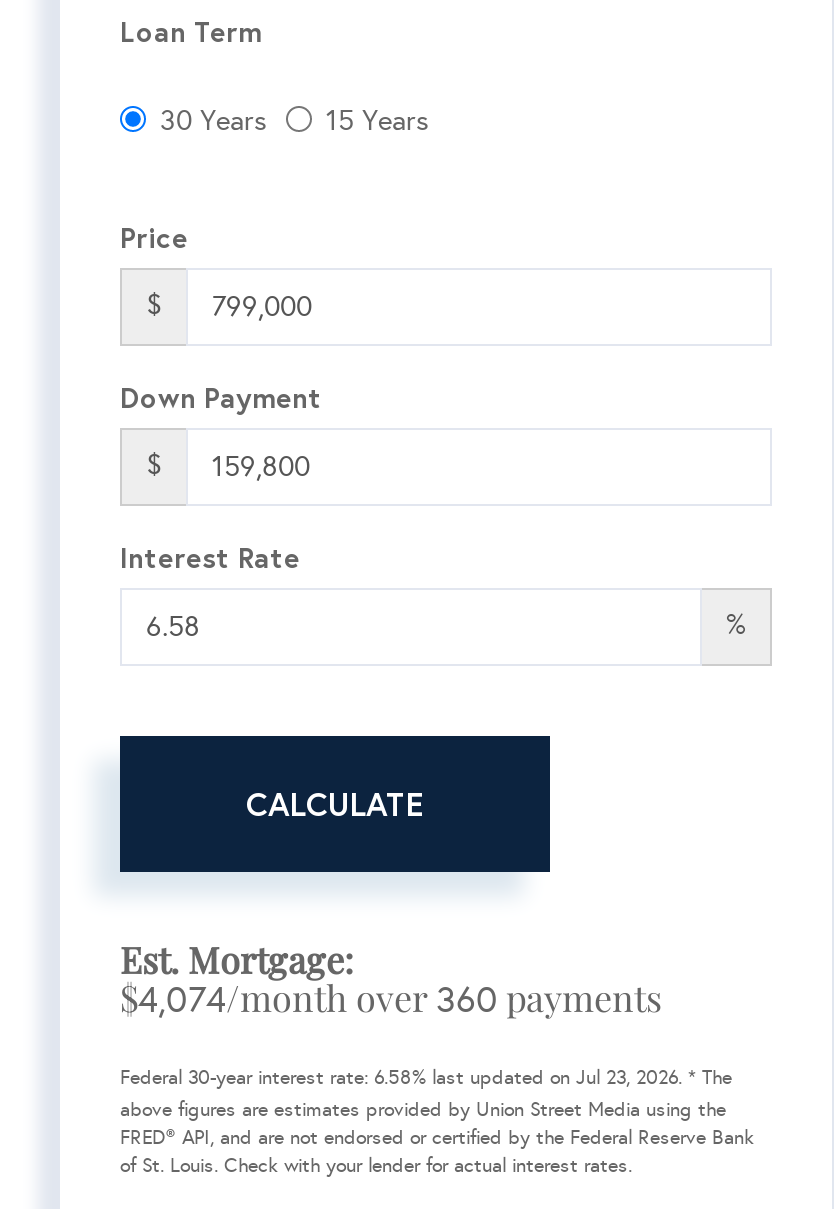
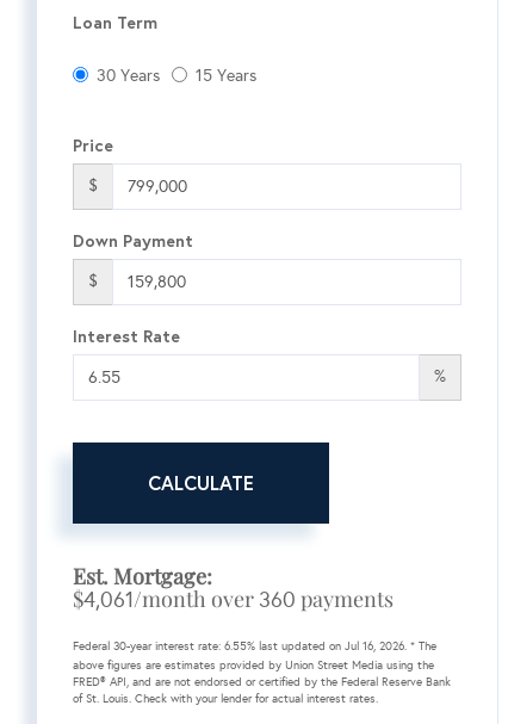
[120,973,662,1021] $4,074/month over 360 payments -> [73,584,394,612] $4,061/month over 360 payments
[120,1065,732,1089] Federal 30-year interest rate: 6.58% last updated on Jul 23, 2026. * The -> [73,639,436,653] Federal 30-year interest rate: 6.55% last updated on Jul 16, 2026. * The

